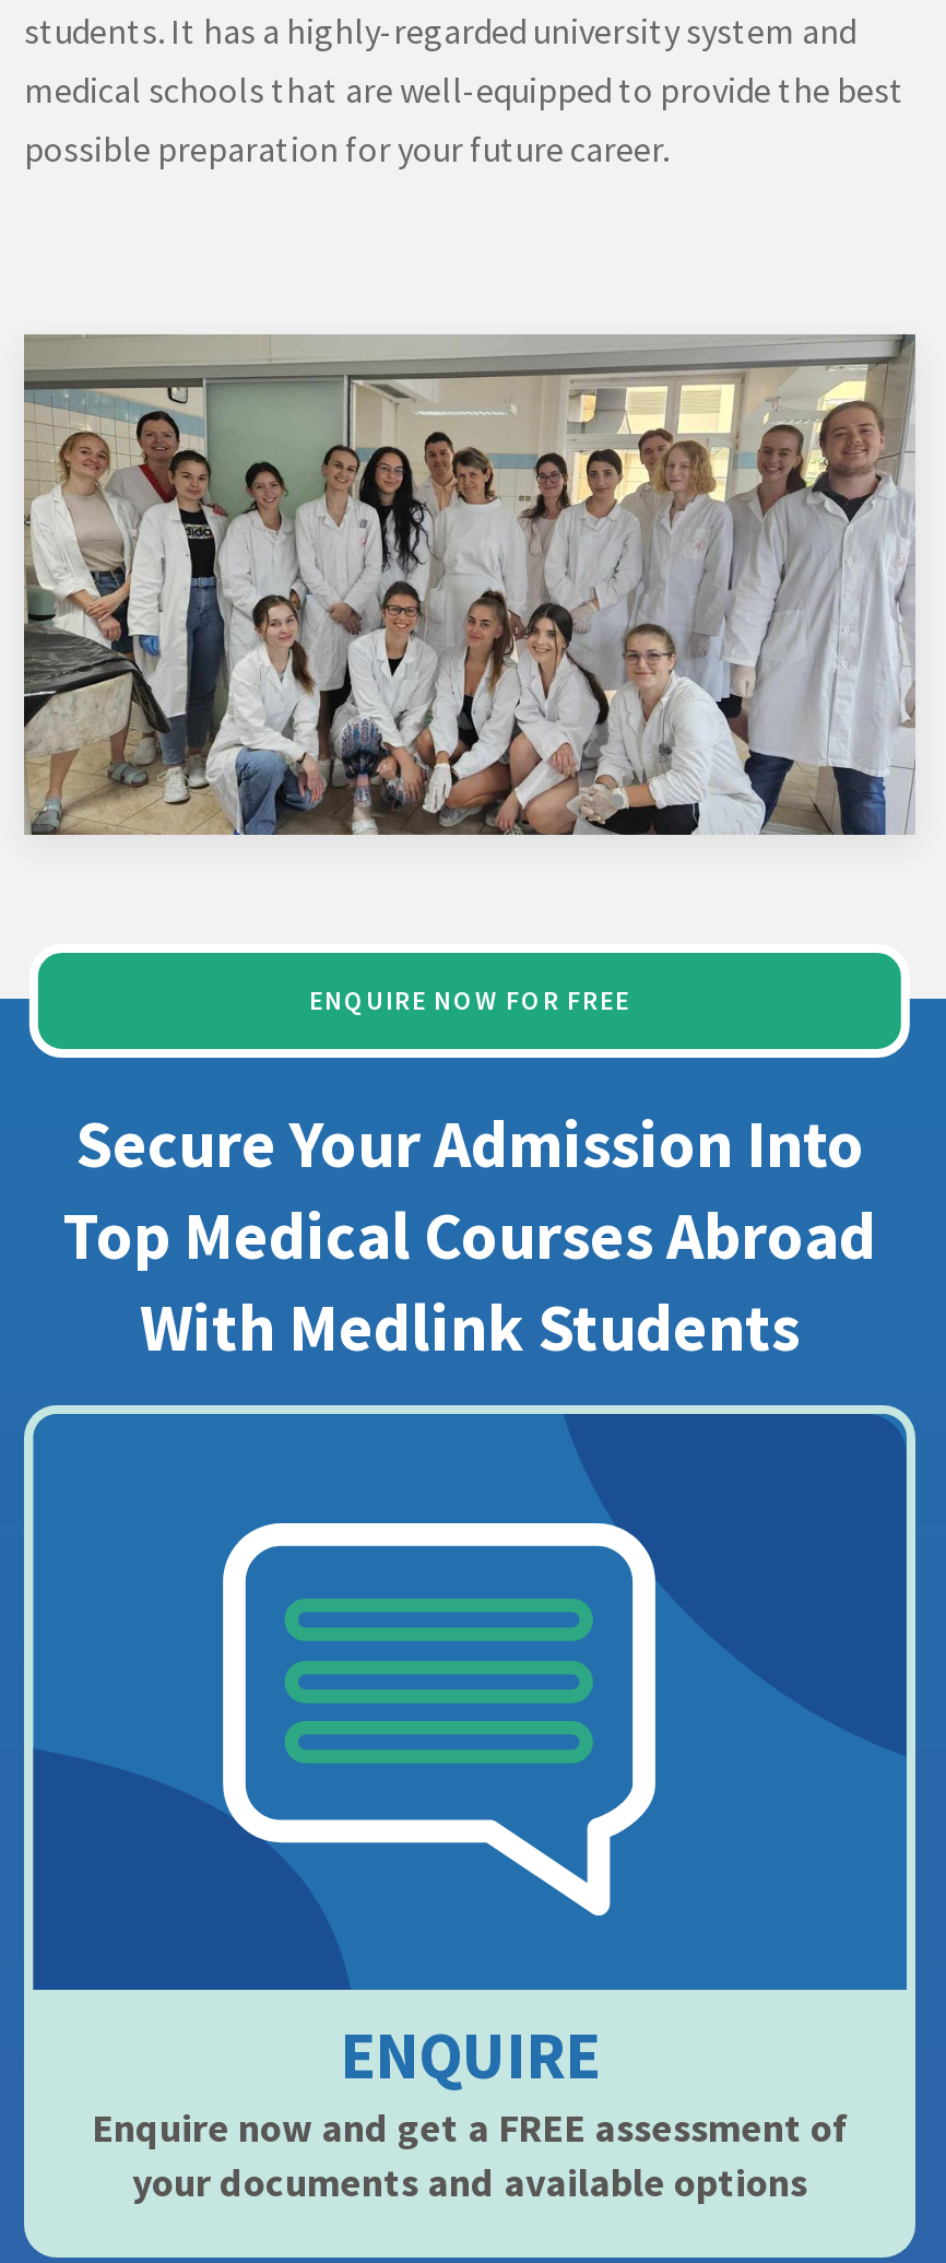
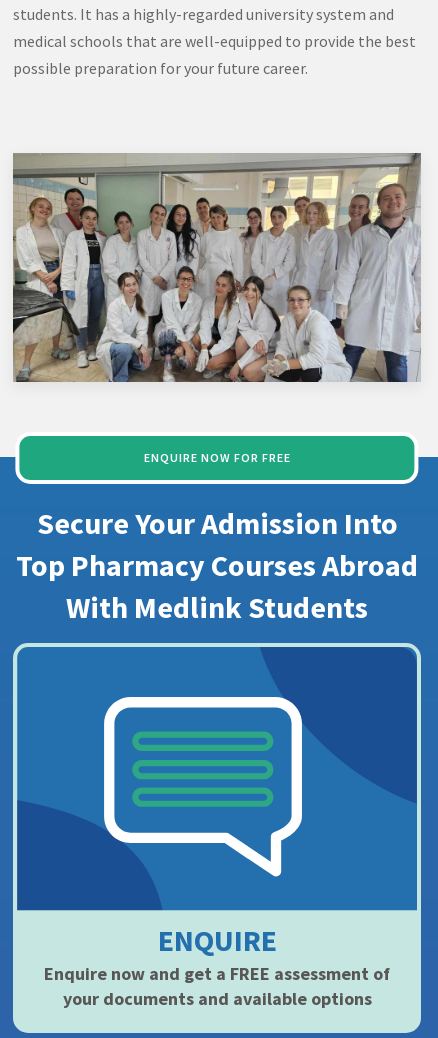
[63,1194,876,1277] Top Medical Courses Abroad -> [16,546,418,584] Top Pharmacy Courses Abroad

